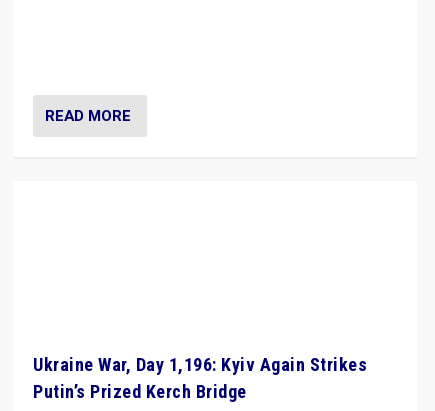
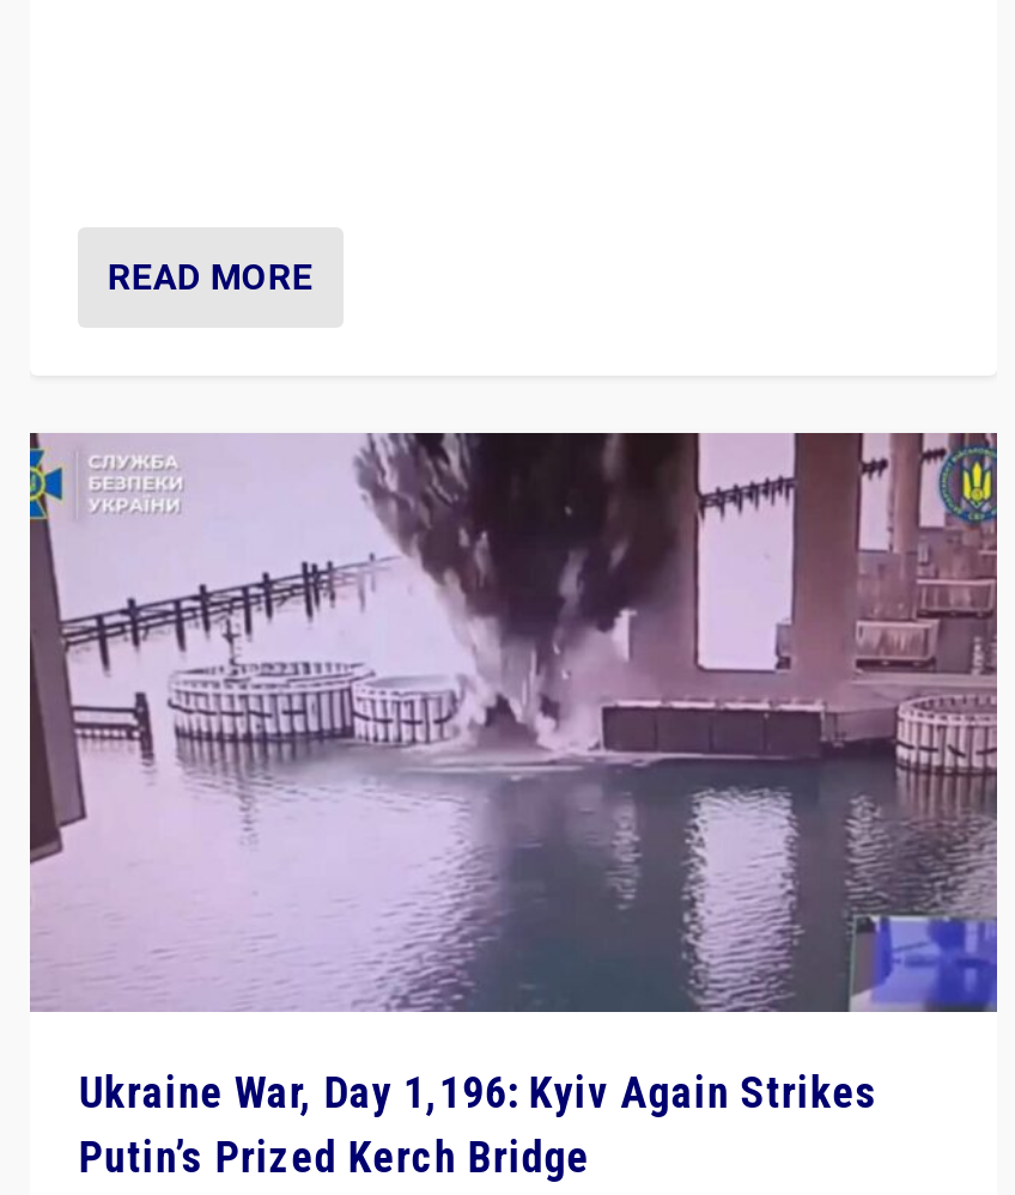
none -> [28,431,999,1014] [image]

